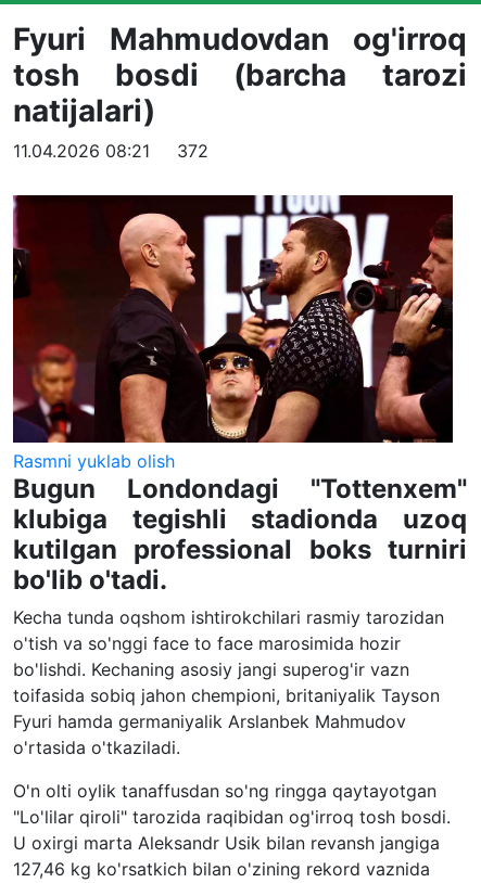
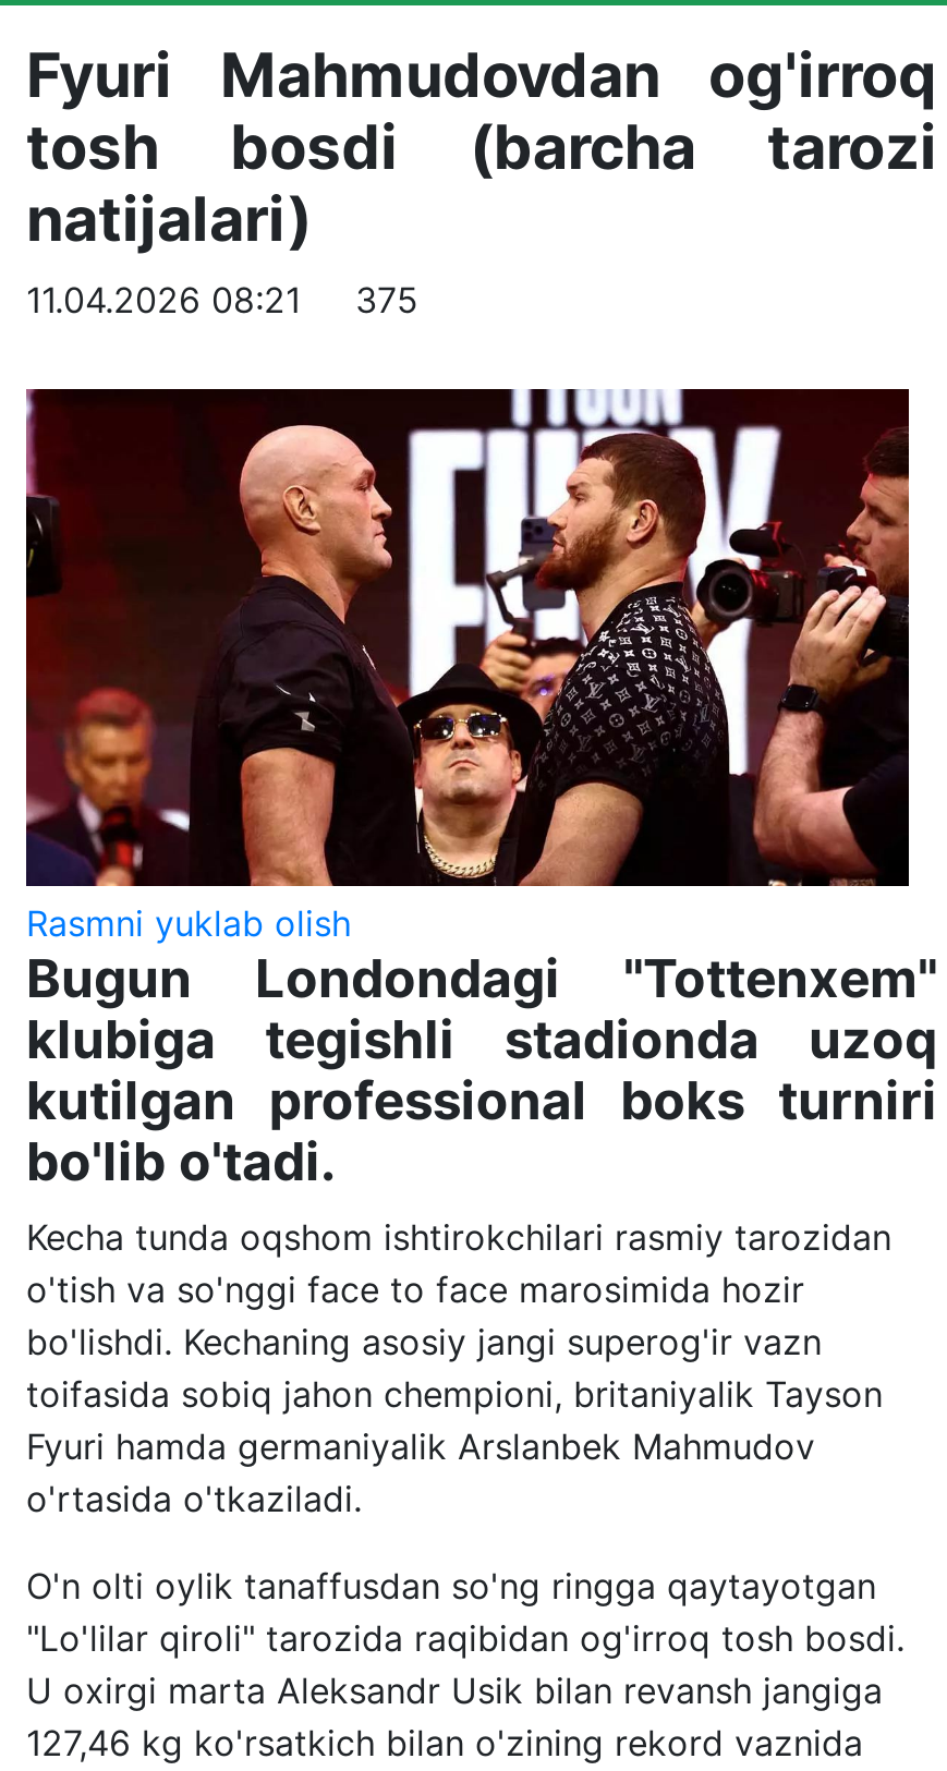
[13,140,208,162] 11.04.2026 08:21 372 -> [26,278,418,322] 11.04.2026 08:21 375

